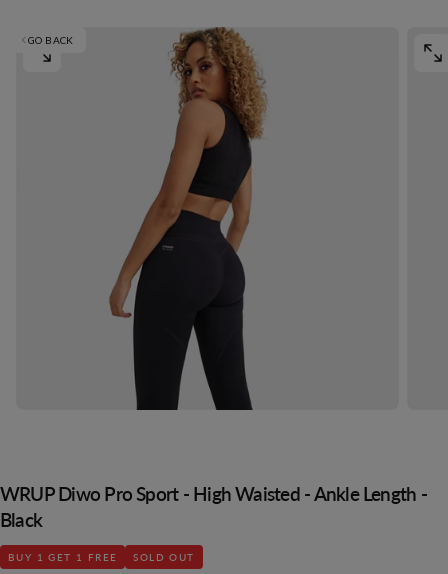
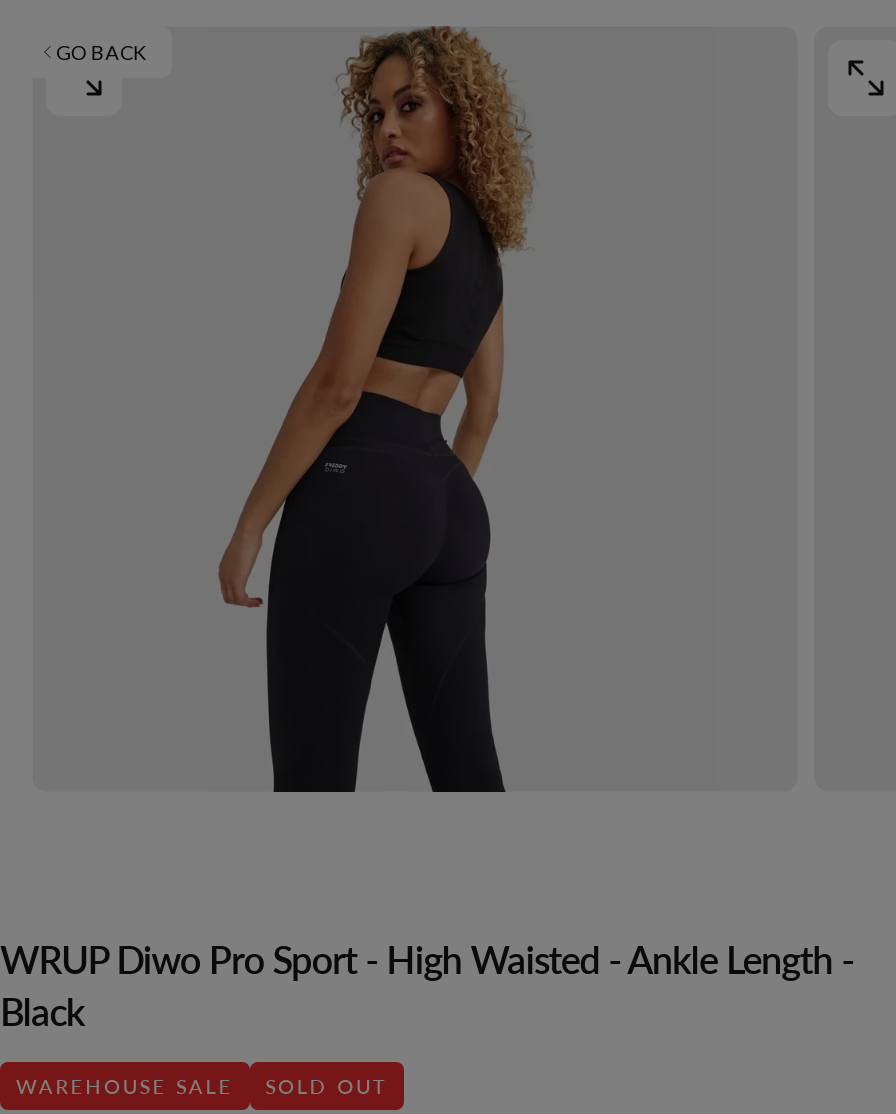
[8,551,117,563] BUY 1 GET 1 FREE -> [16,1075,233,1099] WAREHOUSE SALE

